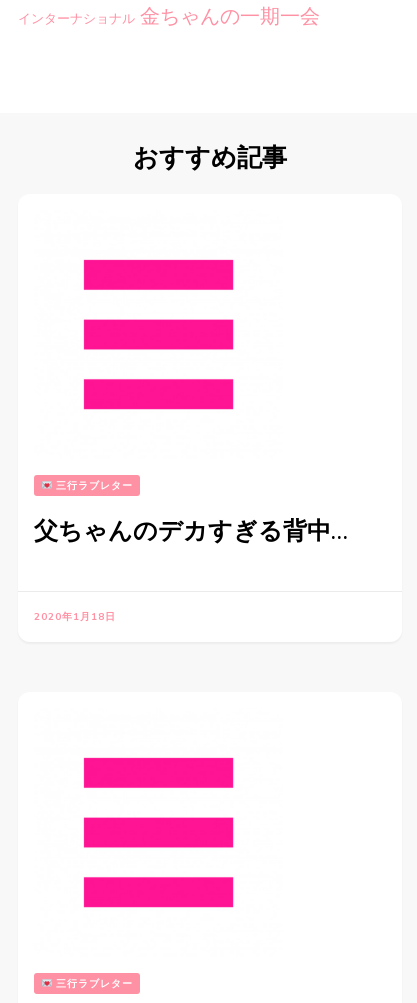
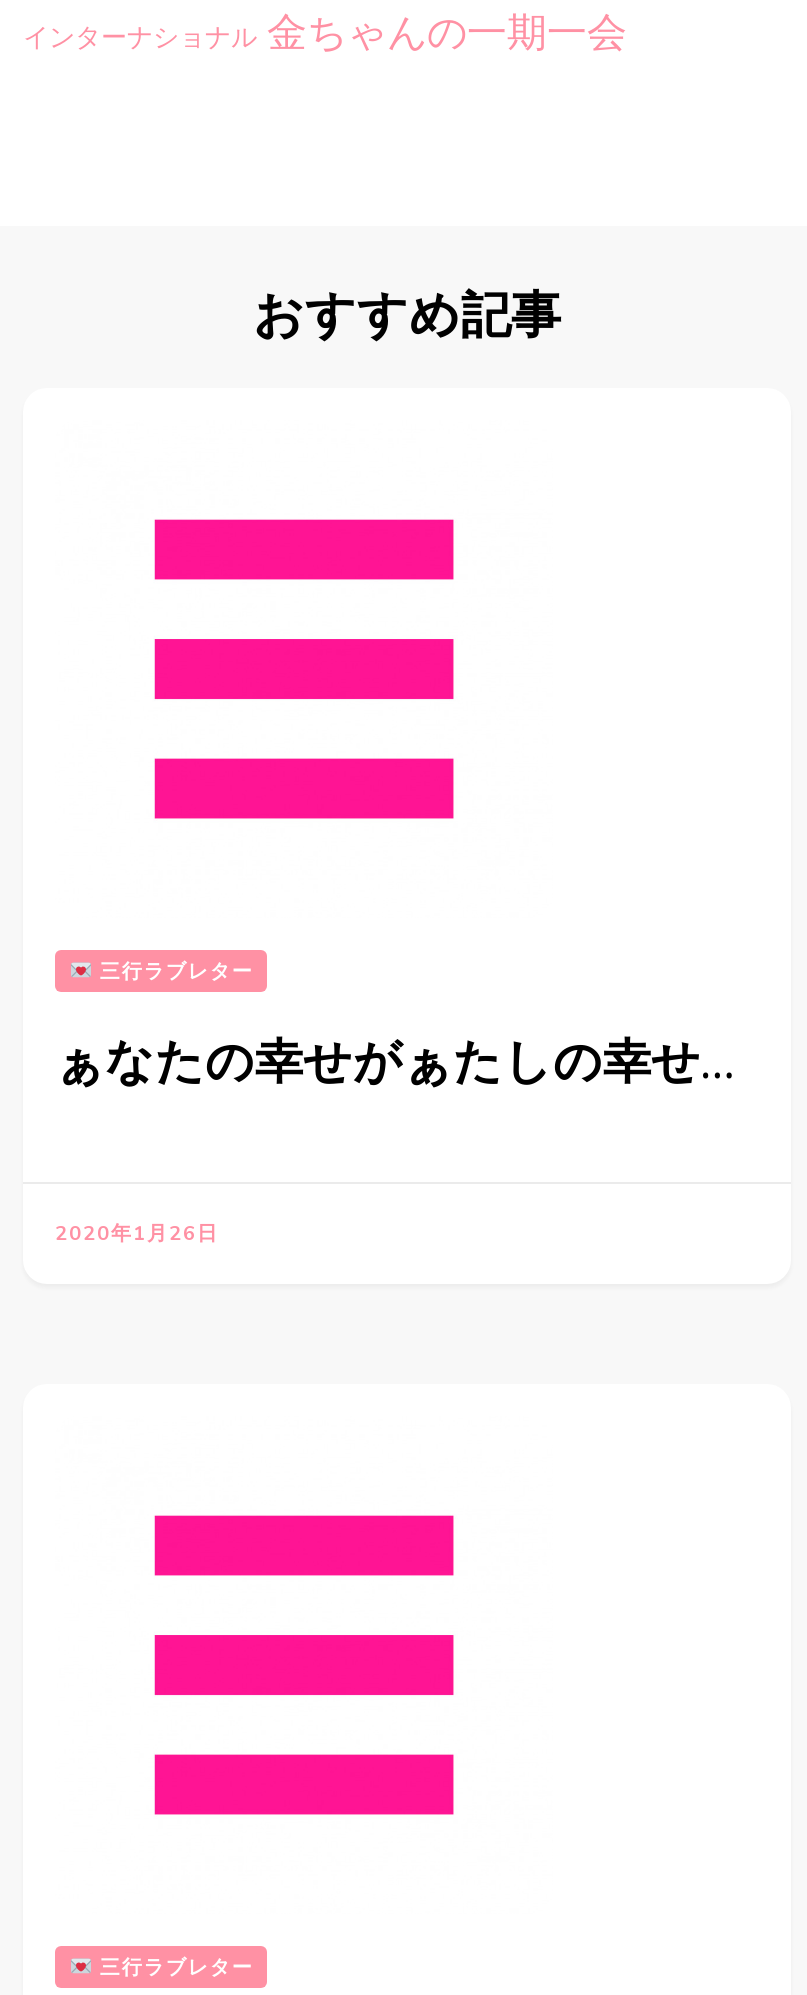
[34,517,348,546] 父ちゃんのデカすぎる背中… -> [55,1034,735,1092] ぁなたの幸せがぁたしの幸せ…
[34,610,116,624] 2020年1月18日 -> [55,1220,219,1248] 2020年1月26日

